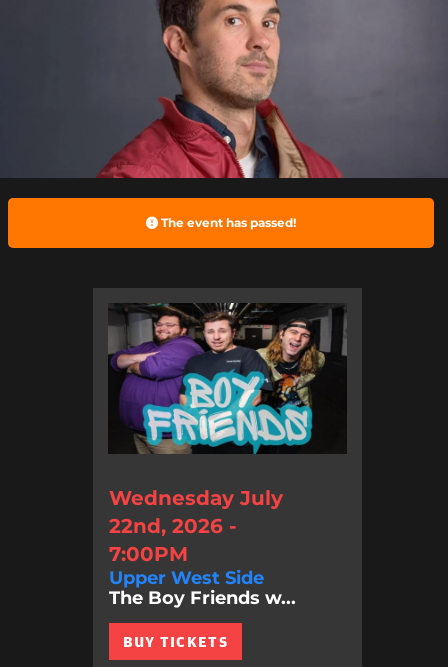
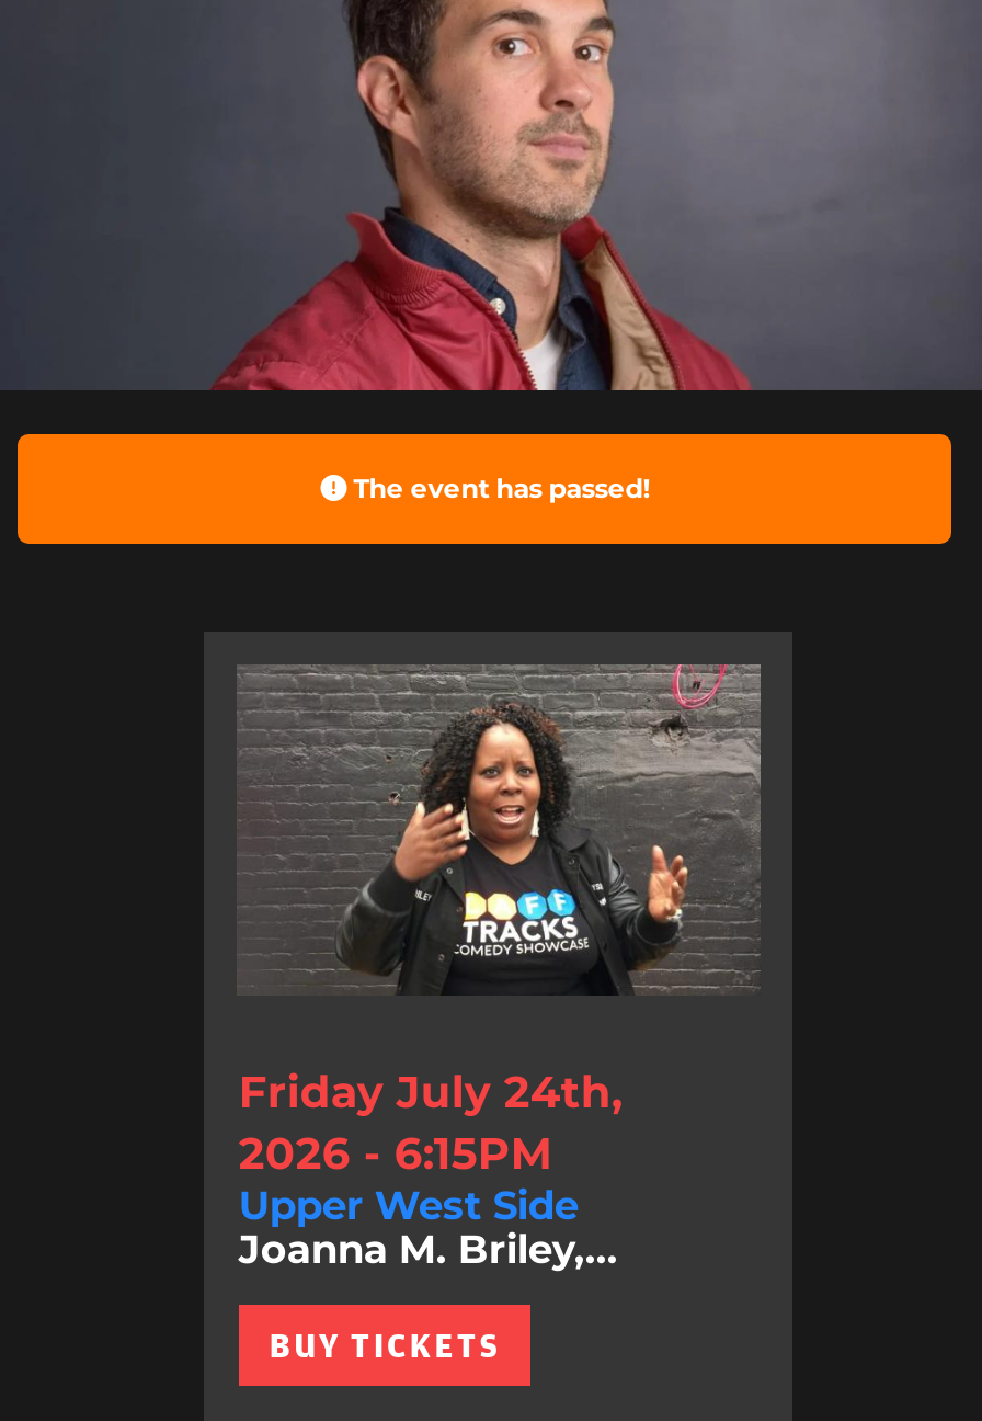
[108,303,347,566] [image] | Wednesday July | 22nd, 2026 - | 7:00PM -> [237,662,761,1180] [image] | Friday July 24th, | 2026 - 6:15PM
[109,587,296,609] The Boy Friends w... -> [238,1226,618,1274] Joanna M. Briley,...

